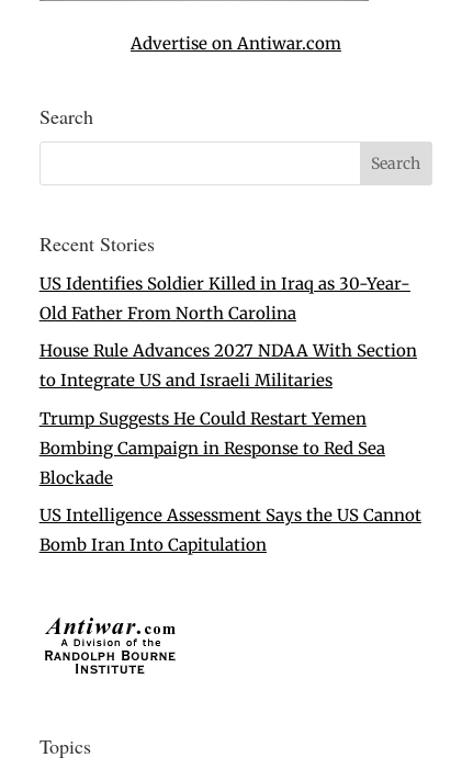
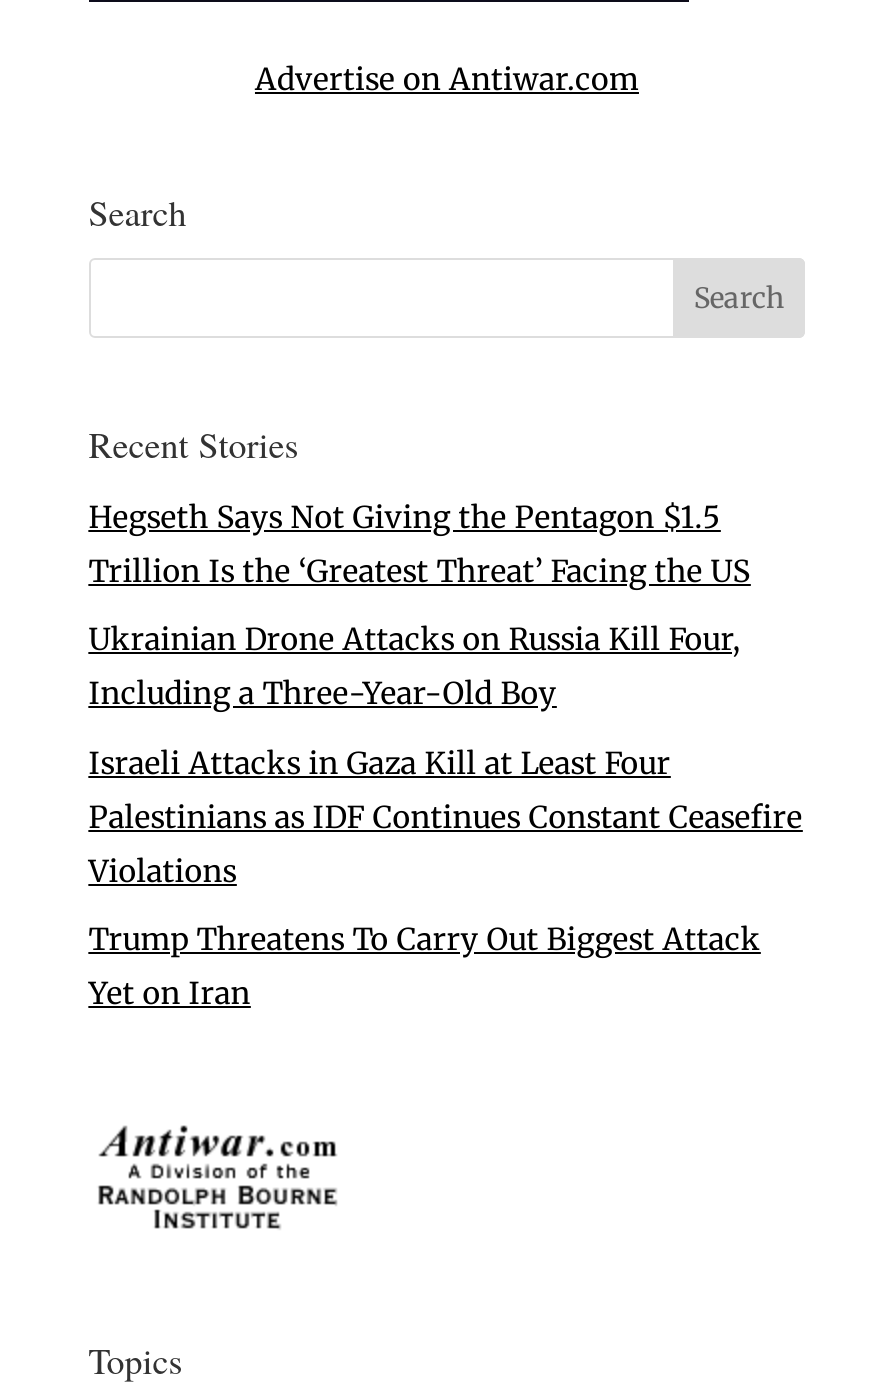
[39,273,410,324] US Identifies Soldier Killed in Iraq as 30-Year- | Old Father From North Carolina -> [89,498,751,590] Hegseth Says Not Giving the Pentagon $1.5 | Trillion Is the ‘Greatest Threat’ Facing the US
[39,341,417,391] House Rule Advances 2027 NDAA With Section | to Integrate US and Israeli Militaries -> [89,621,741,713] Ukrainian Drone Attacks on Russia Kill Four, | Including a Three-Year-Old Boy
[39,408,385,488] Trump Suggests He Could Restart Yemen | Bombing Campaign in Response to Red Sea | Blockade -> [89,744,803,890] Israeli Attacks in Gaza Kill at Least Four | Palestinians as IDF Continues Constant Ceasefire | Violations
[39,505,421,556] US Intelligence Assessment Says the US Cannot | Bomb Iran Into Capitulation -> [89,921,761,1013] Trump Threatens To Carry Out Biggest Attack | Yet on Iran

